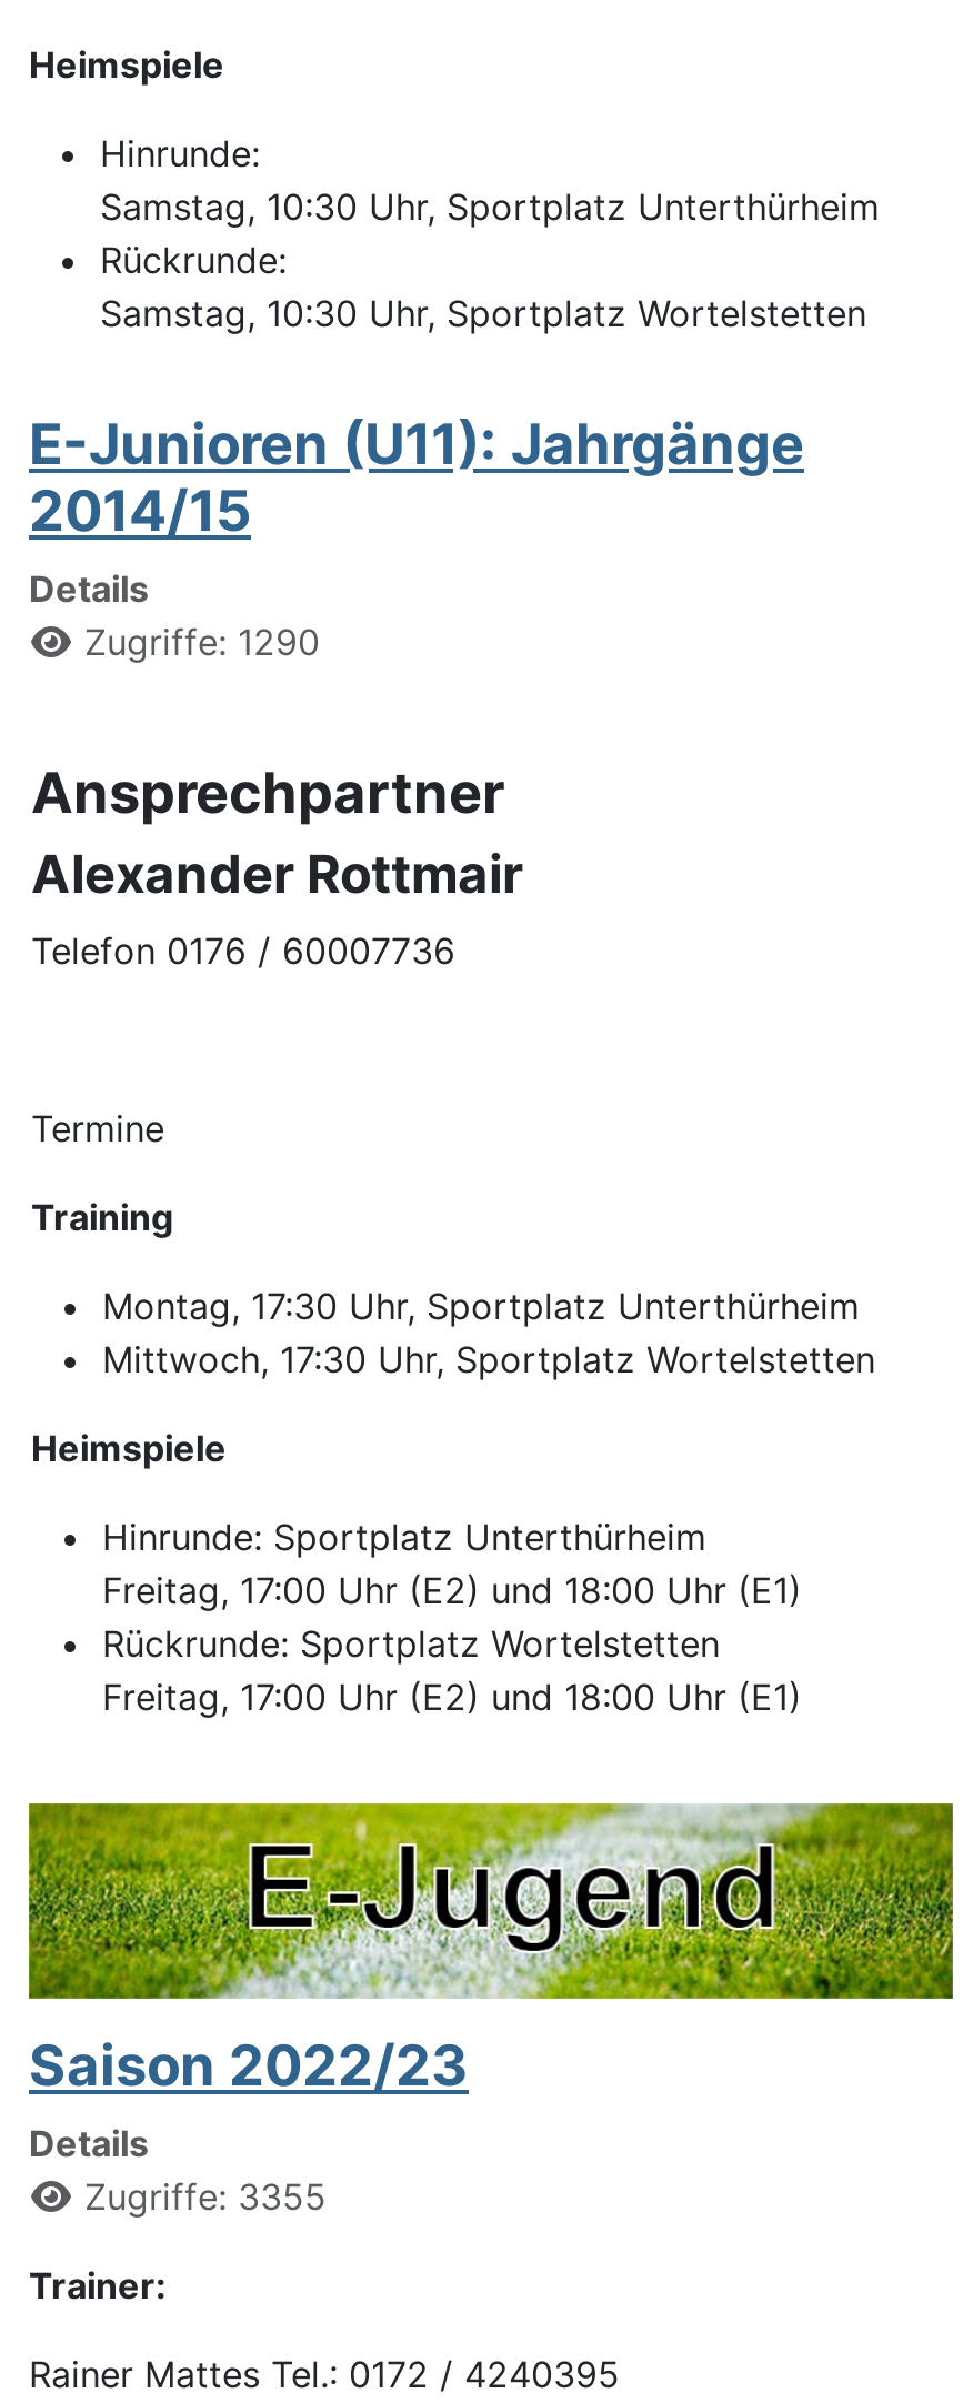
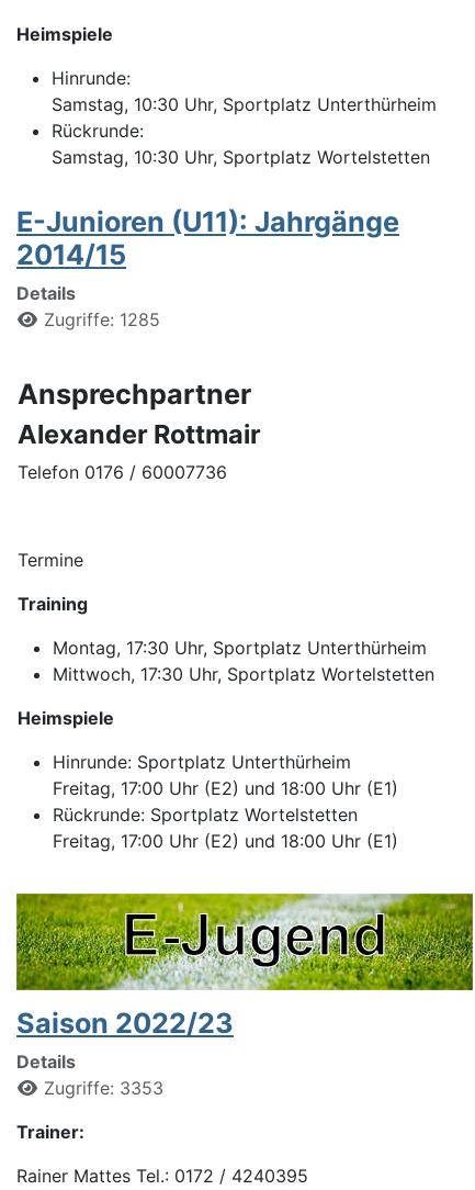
[84,620,320,664] Zugriffe: 1290 -> [44,308,160,330] Zugriffe: 1285
[84,2174,327,2218] Zugriffe: 3355 -> [44,1077,163,1099] Zugriffe: 3353

